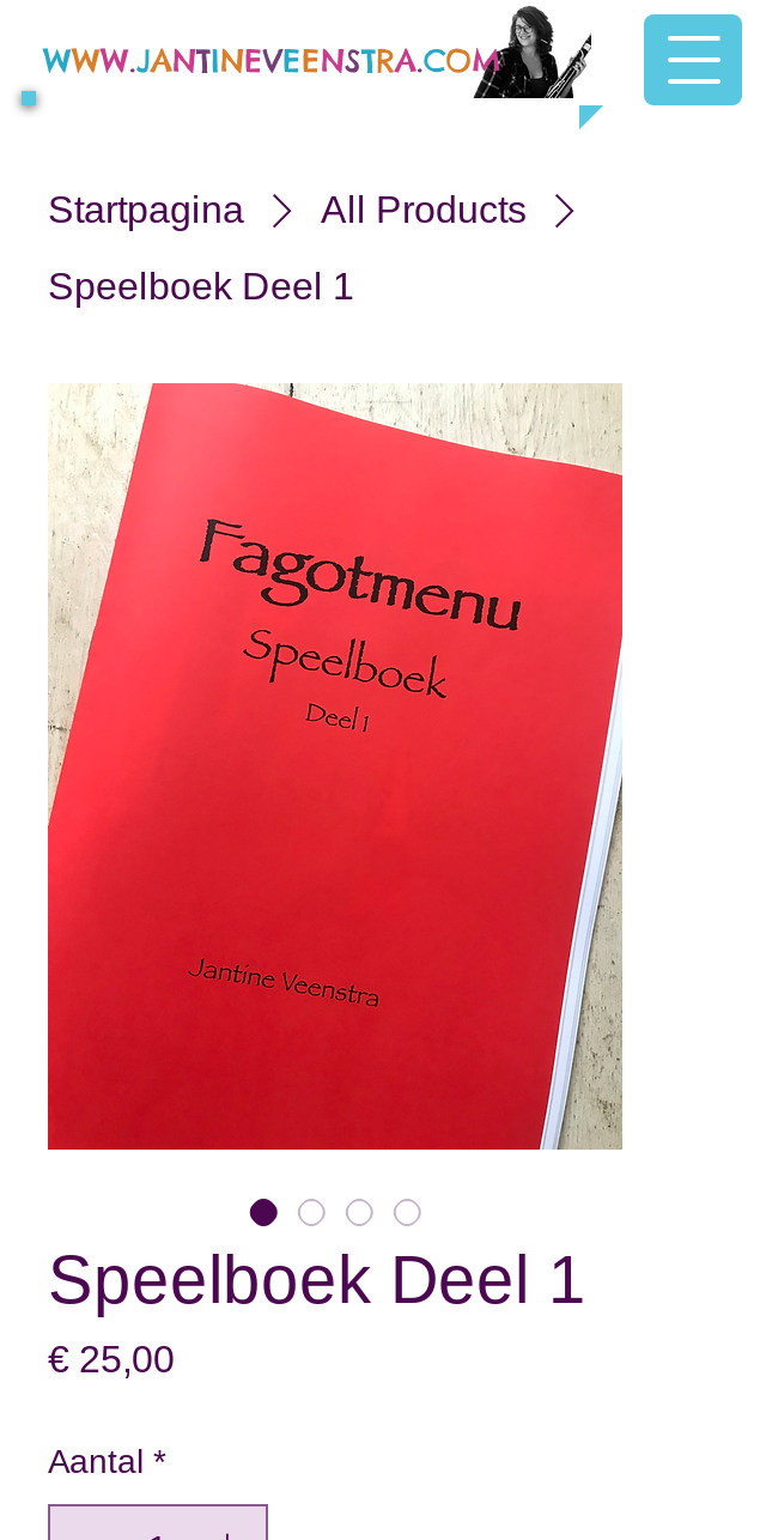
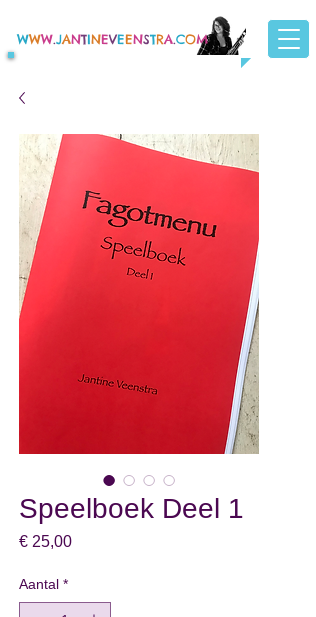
[48,189,527,307] Startpagina | All Products | Speelboek Deel 1 -> none

